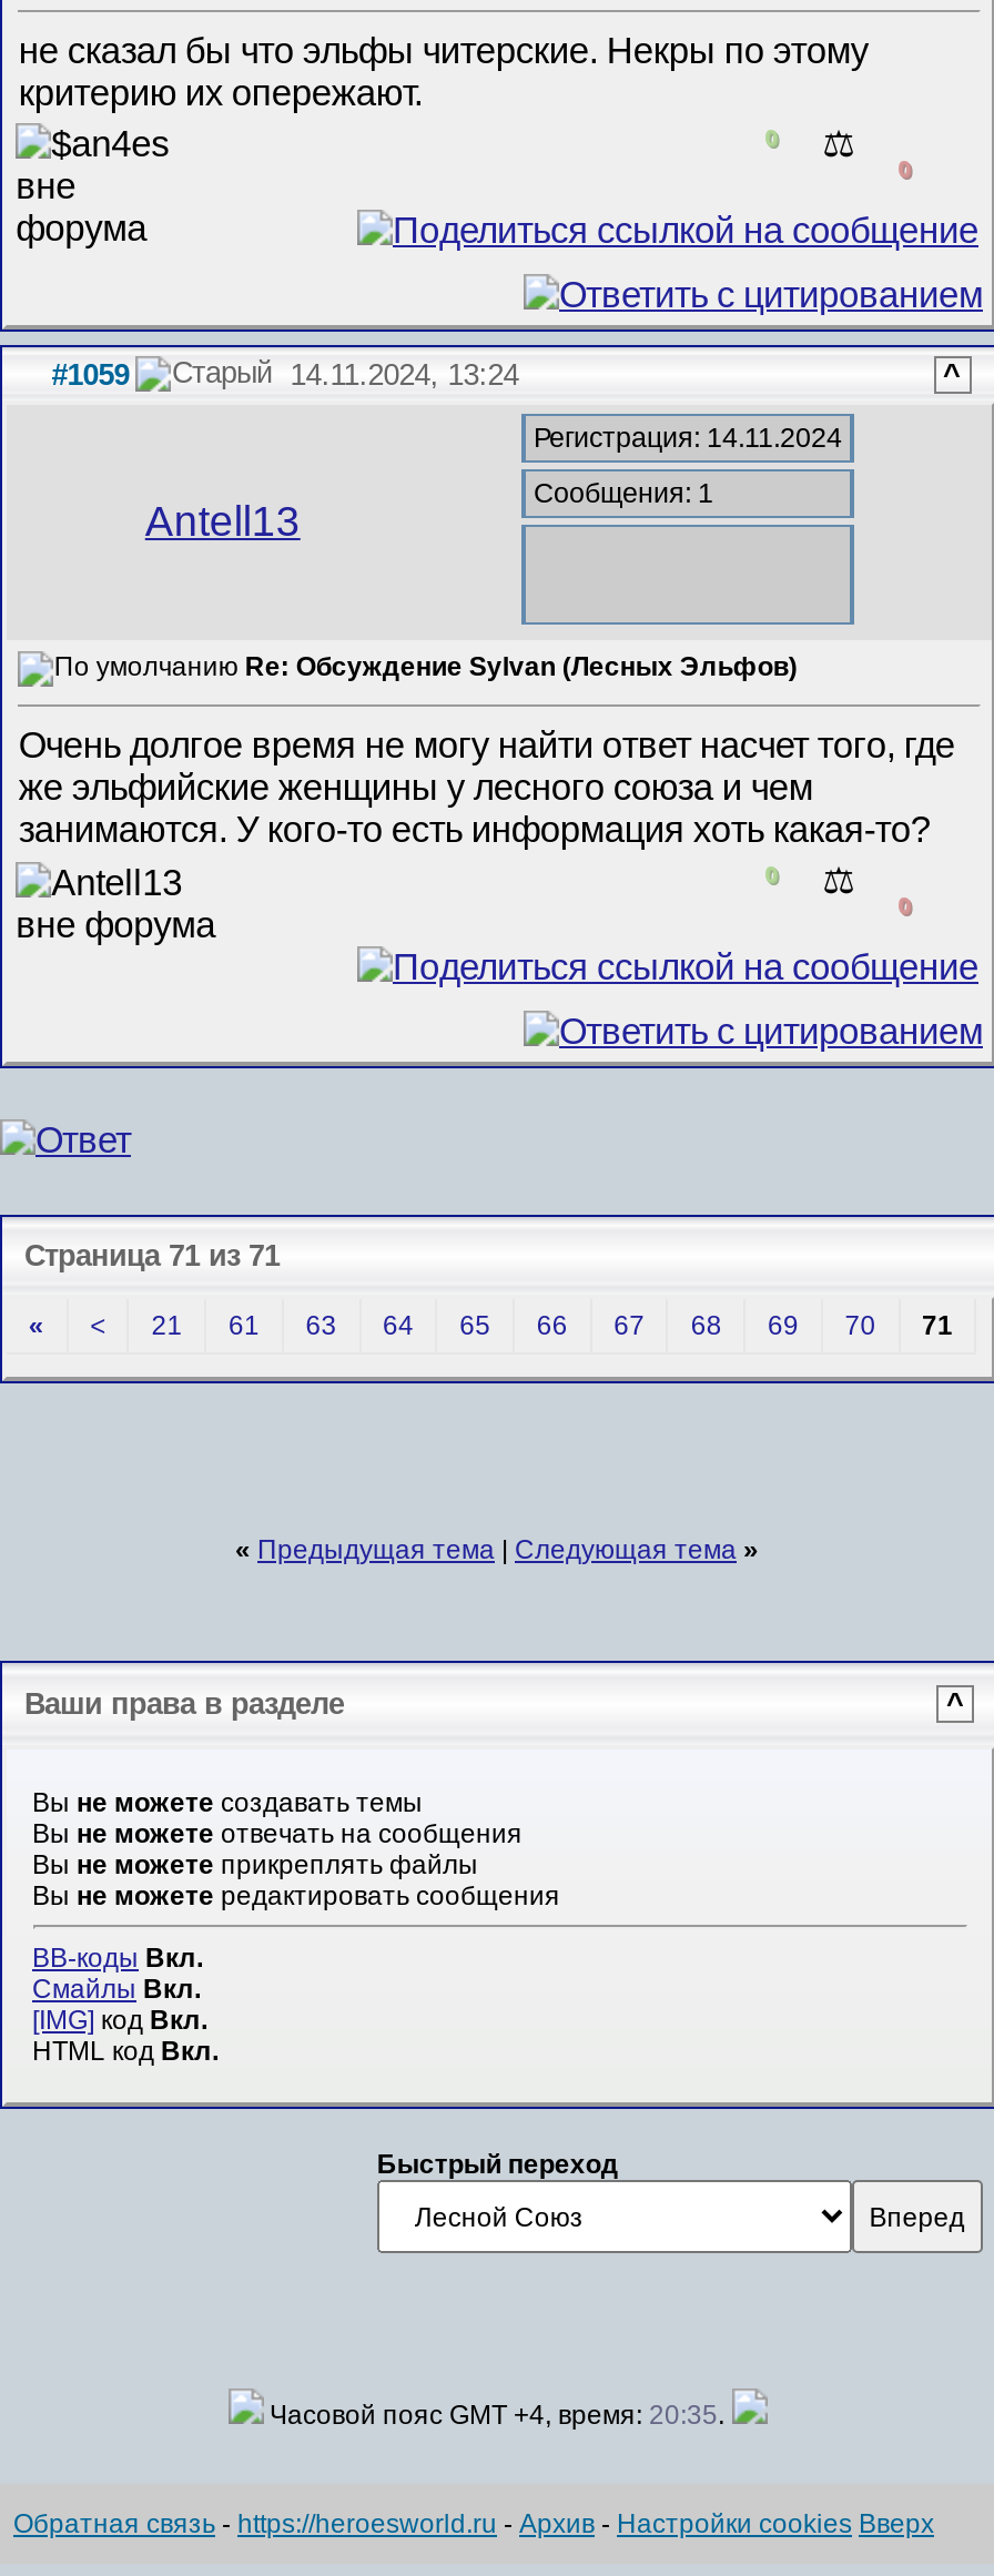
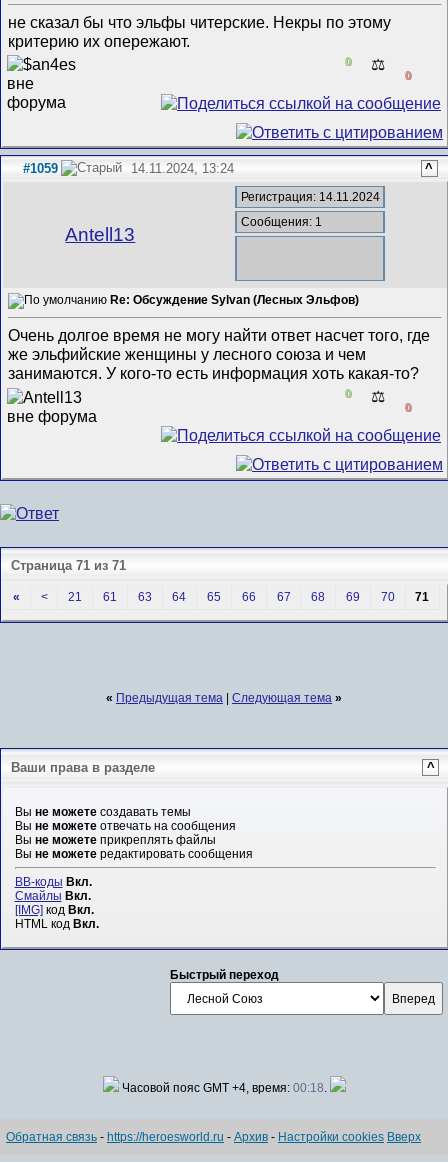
[263,2400,731,2431] Часовой пояс GMT +4, время: 20:35. -> [118,1081,329,1095] Часовой пояс GMT +4, время: 00:18.

